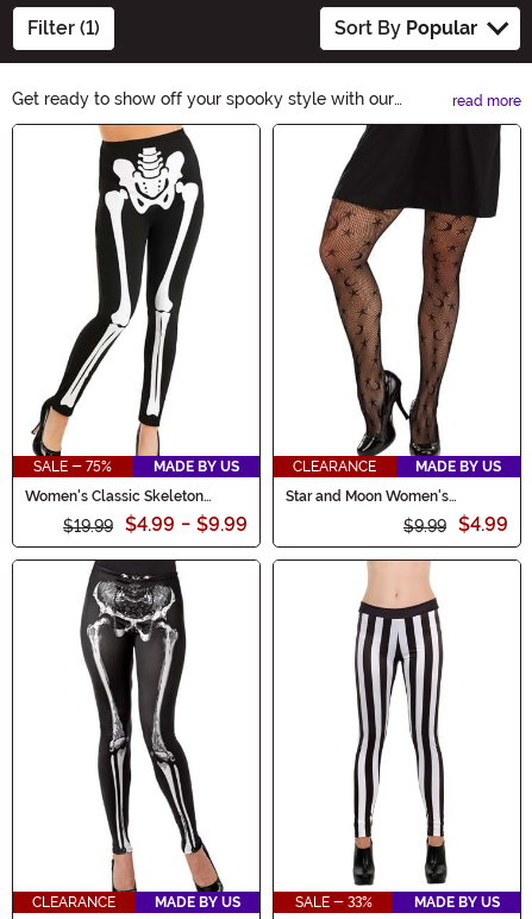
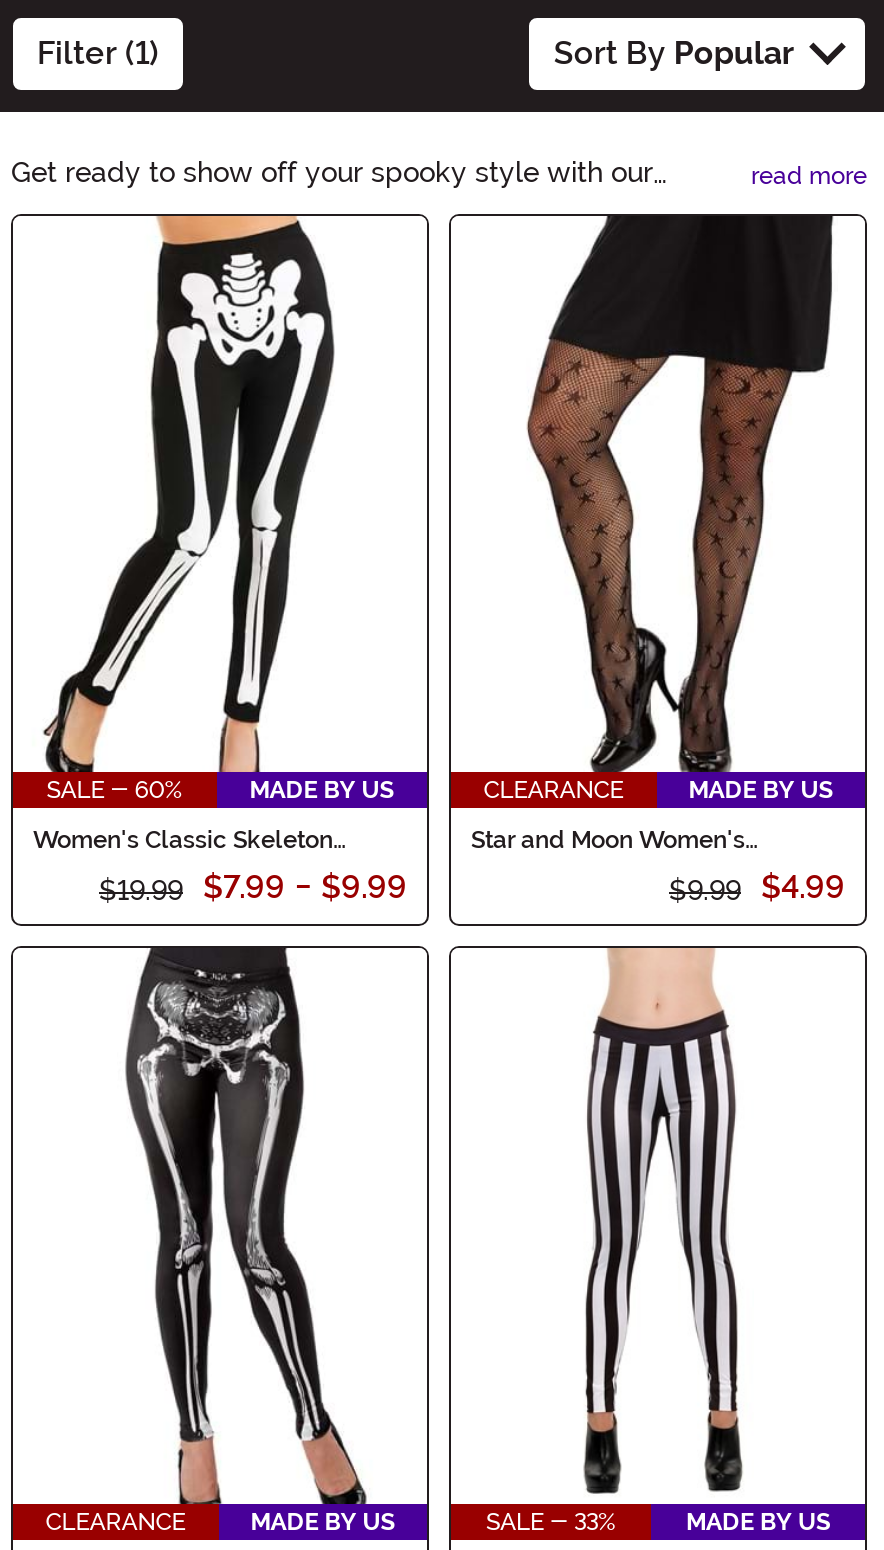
[34,459,112,475] SALE - 75% -> [47,776,183,804] SALE - 60%
[63,513,248,536] $19.99 $4.99 - $9.99 -> [99,868,407,906] $19.99 $7.99 - $9.99

